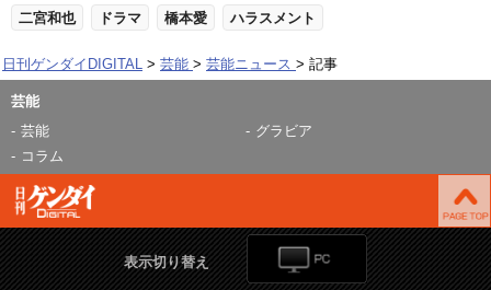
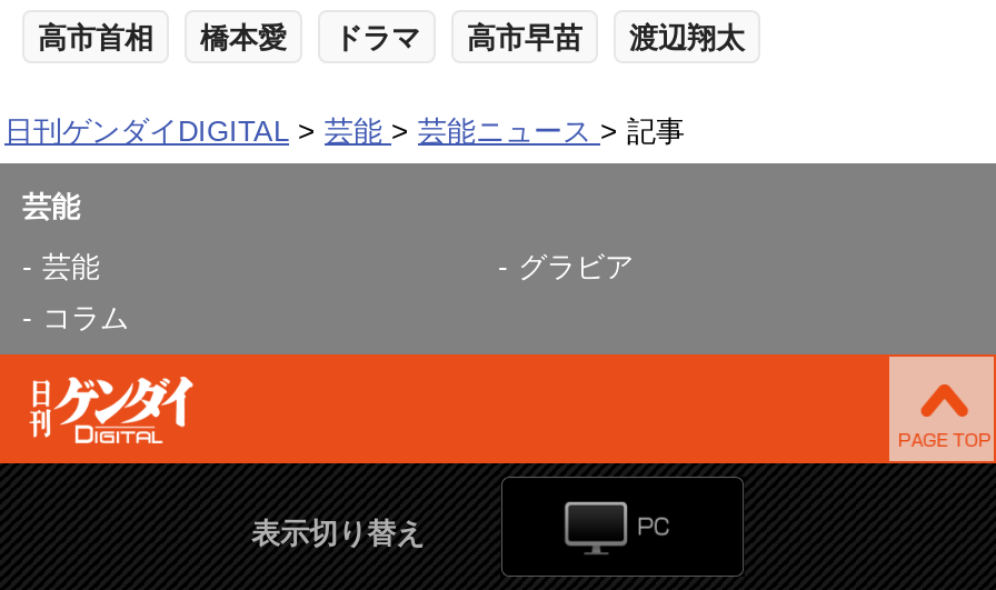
[19,10,76,26] 二宮和也 -> [38,21,287,54] 高市首相 | 橋本愛
[164,10,316,26] 橋本愛 | ハラスメント -> [467,21,745,54] 高市早苗 | 渡辺翔太

